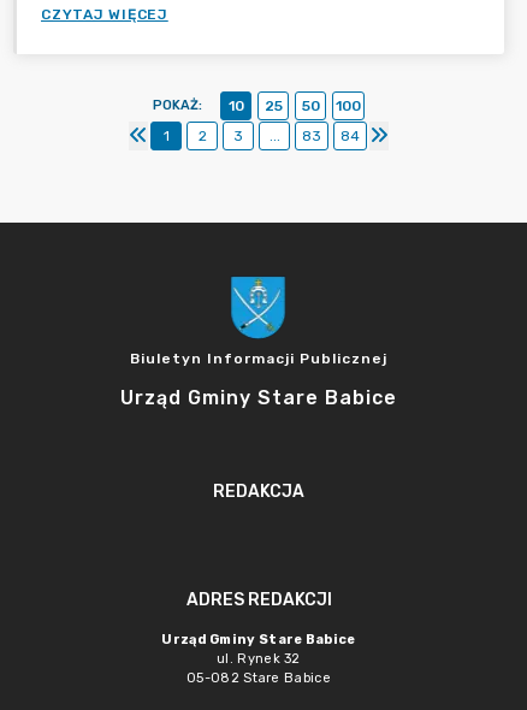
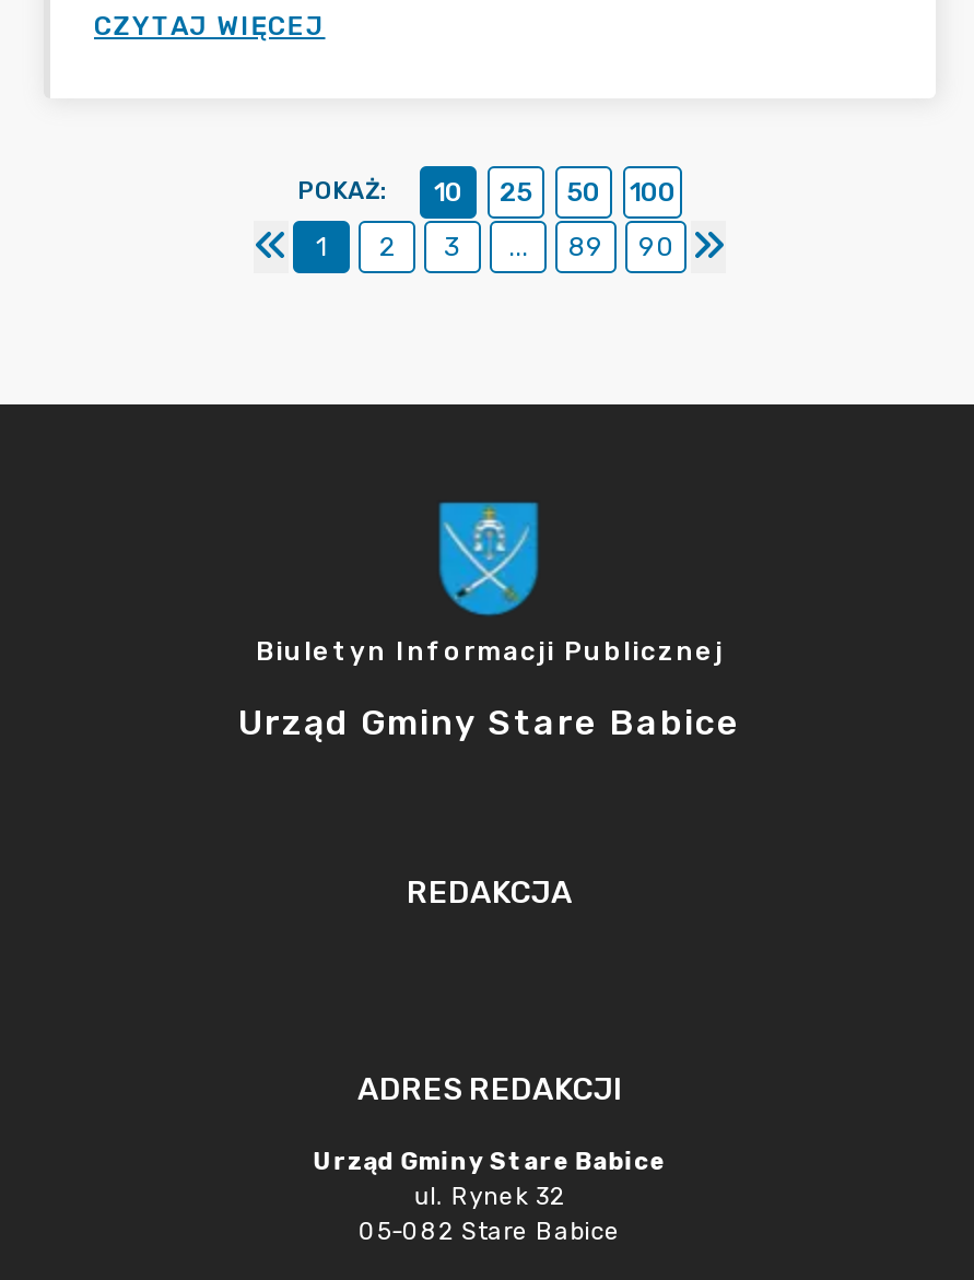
[302,128,321,144] 83 -> [568,232,603,262] 89
[341,128,360,144] 84 -> [638,232,673,262] 90

